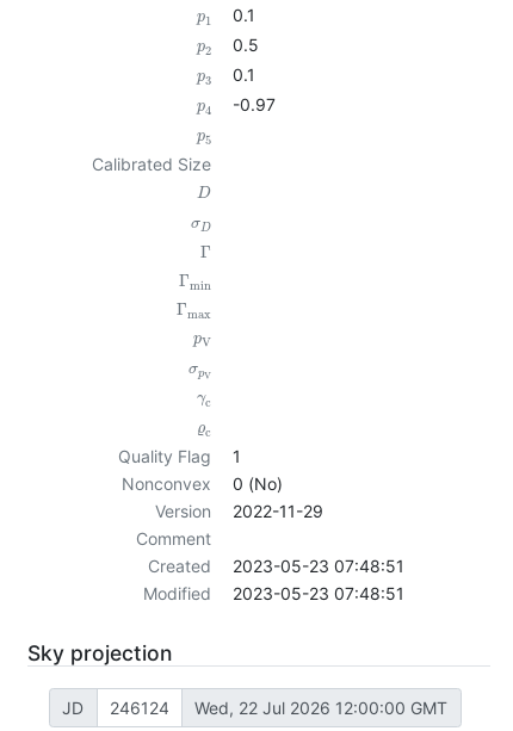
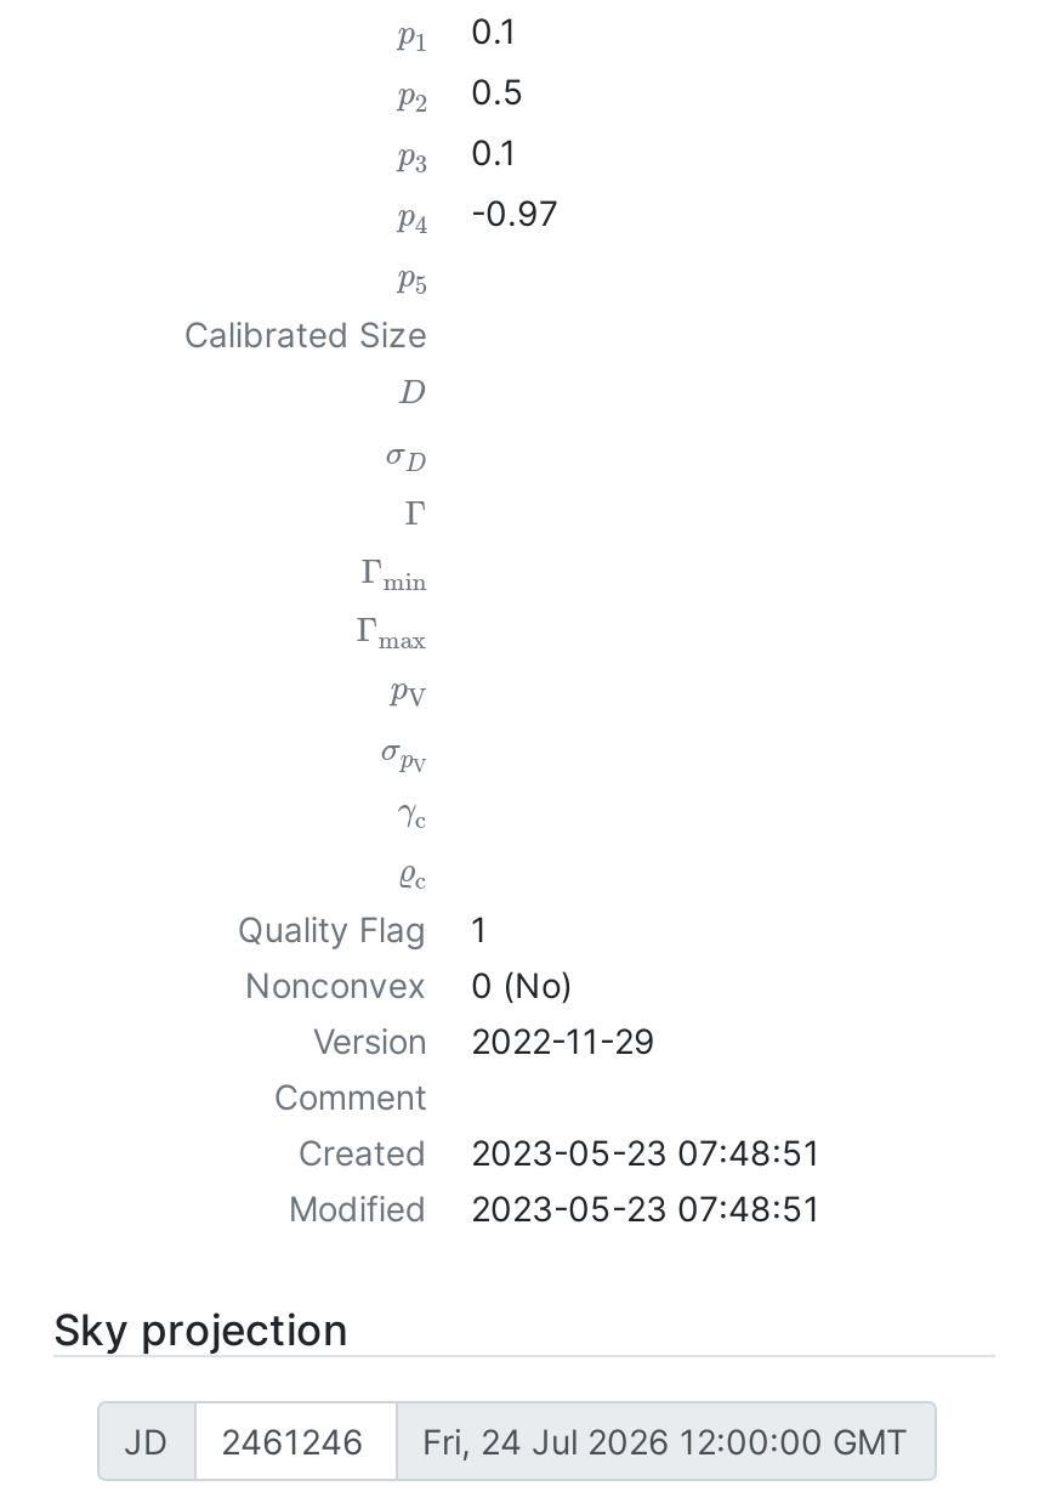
[194,698,447,718] Wed, 22 Jul 2026 12:00:00 GMT -> [422,1421,908,1462] Fri, 24 Jul 2026 12:00:00 GMT

